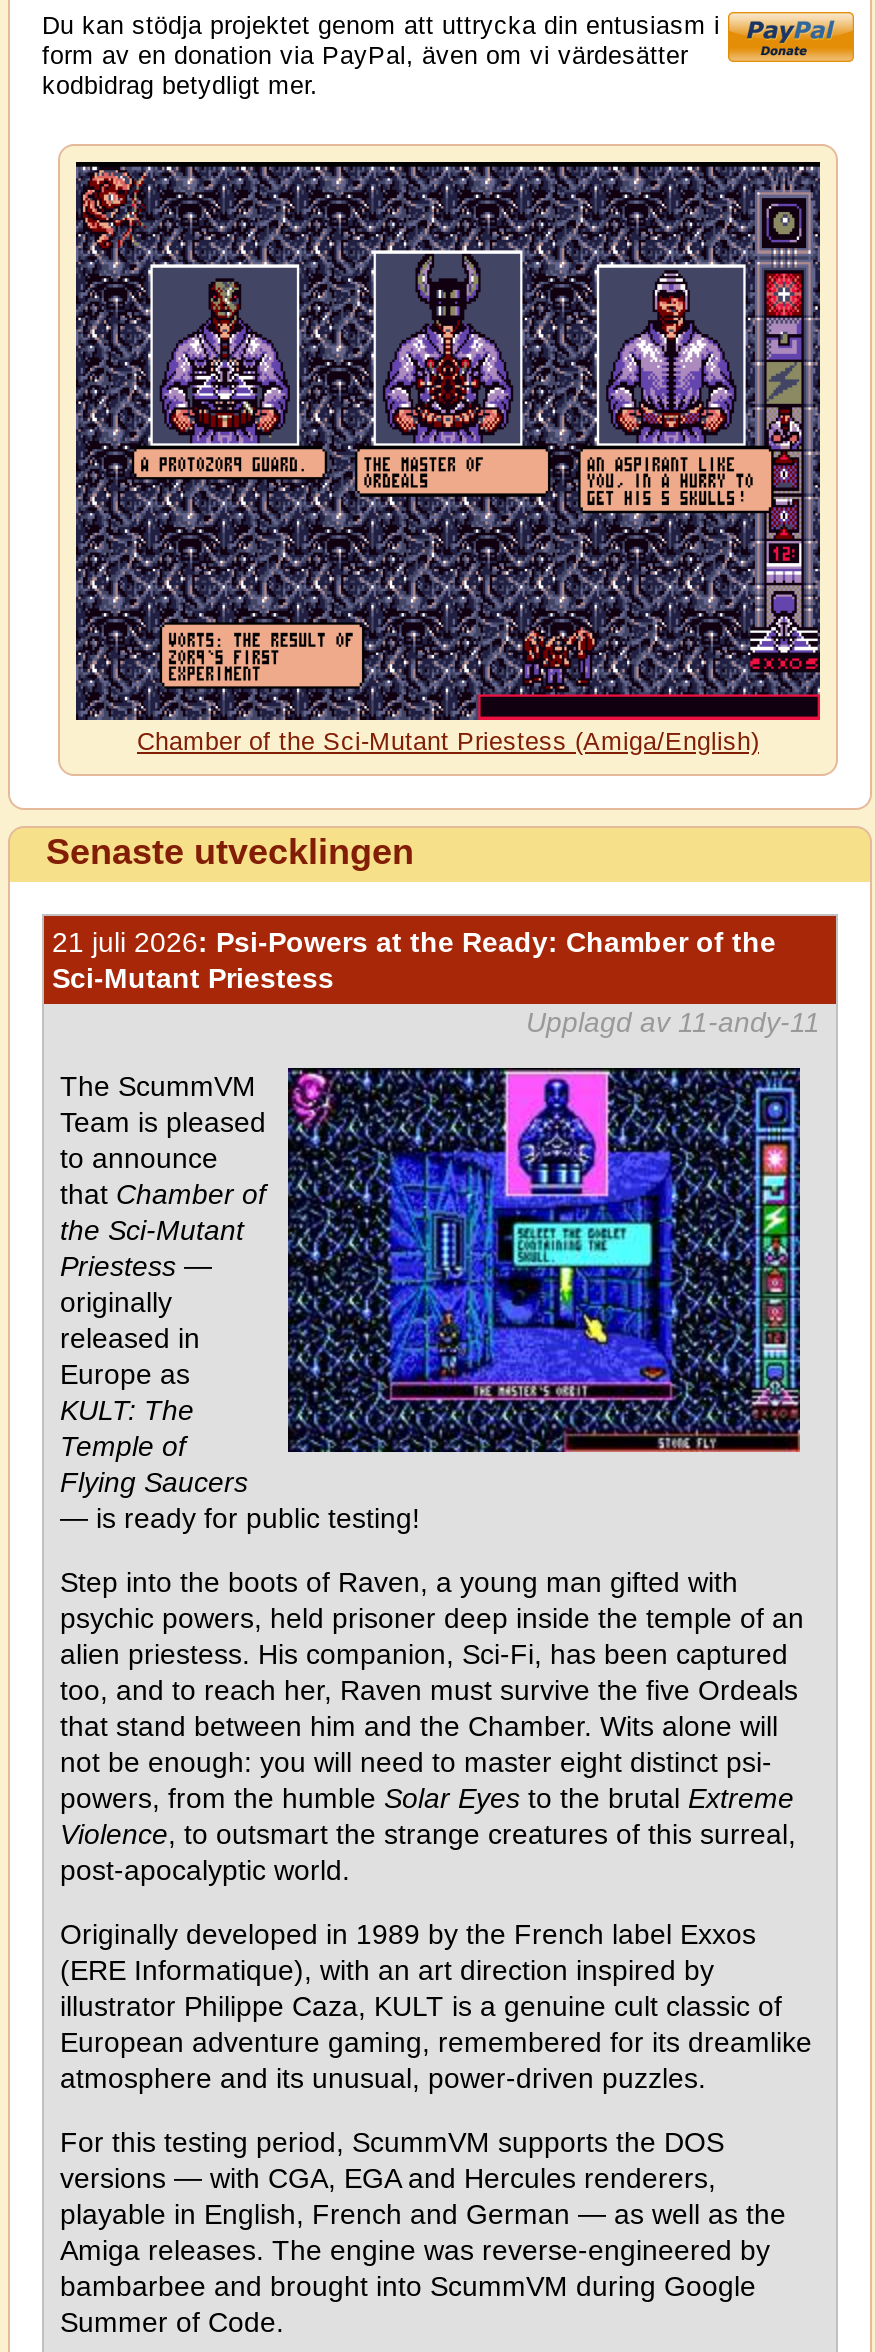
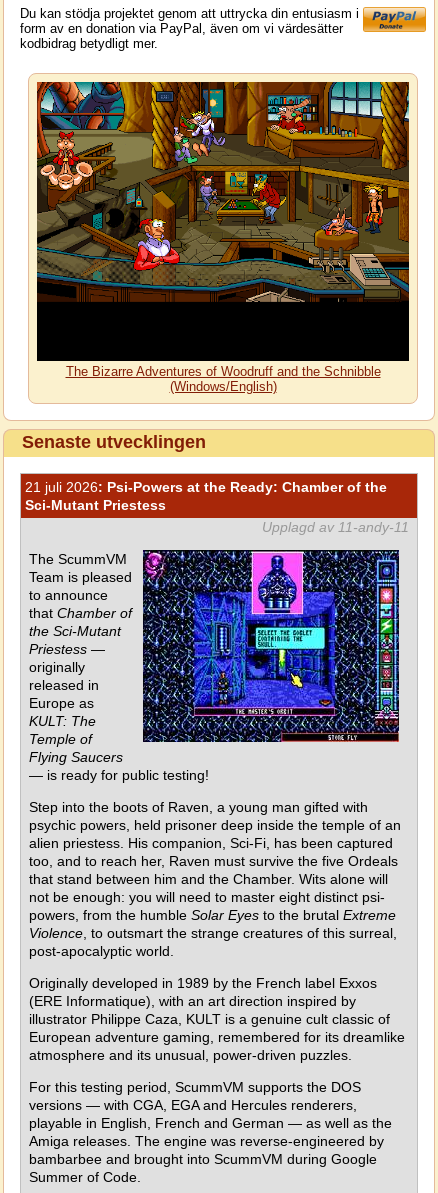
[74,160,822,755] [image] | Chamber of the Sci-Mutant Priestess (Amiga/English) -> [36,81,410,394] [image] | The Bizarre Adventures of Woodruff and the Schnibble | (Windows/English)

